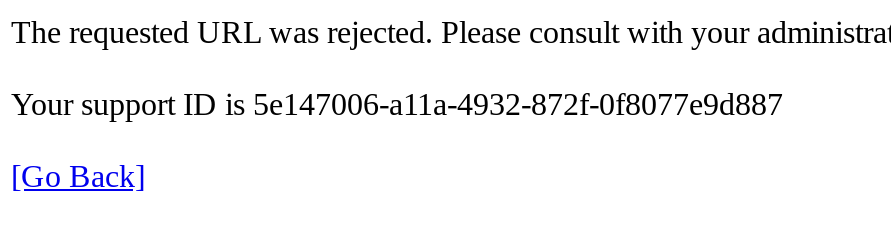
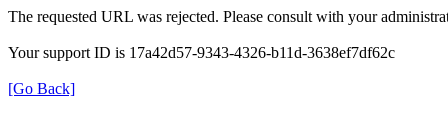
[11,87,783,121] Your support ID is 5e147006-a11a-4932-872f-0f8077e9d887 -> [8,44,395,61] Your support ID is 17a42d57-9343-4326-b11d-3638ef7df62c

